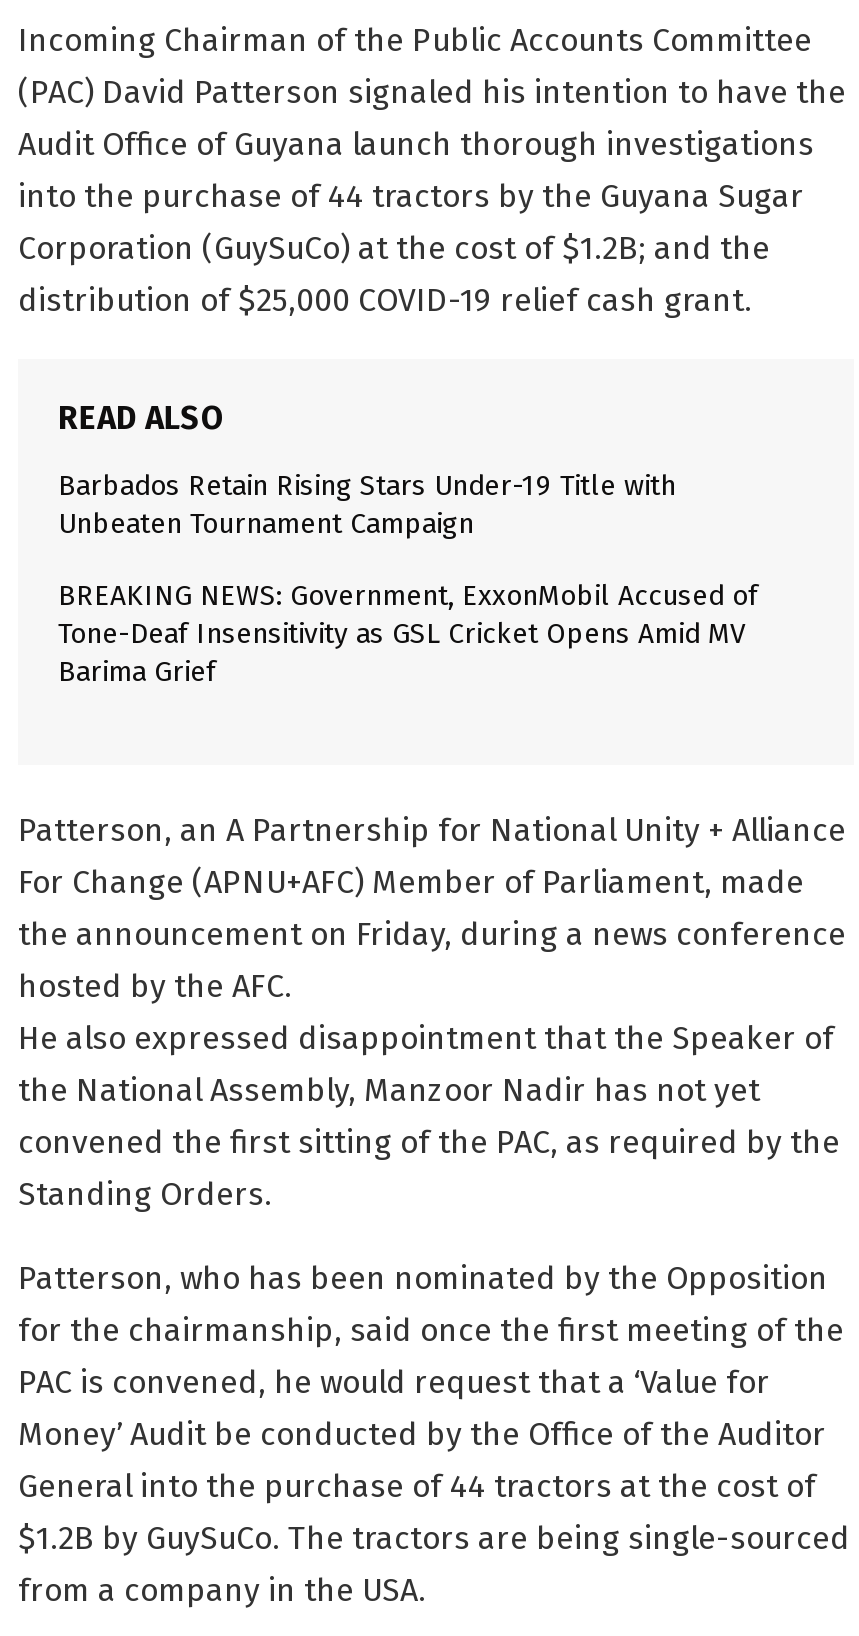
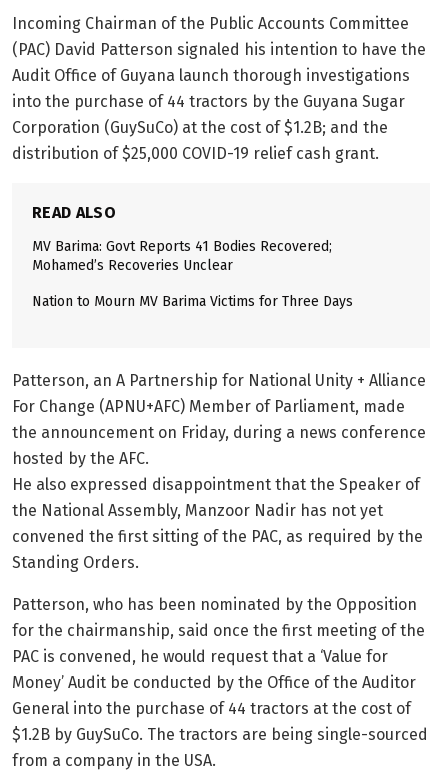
[58,469,676,541] Barbados Retain Rising Stars Under-19 Title with | Unbeaten Tournament Campaign -> [32,238,332,274] MV Barima: Govt Reports 41 Bodies Recovered; | Mohamed’s Recoveries Unclear
[58,579,758,689] BREAKING NEWS: Government, ExxonMobil Accused of | Tone-Deaf Insensitivity as GSL Cricket Opens Amid MV | Barima Grief -> [32,293,353,310] Nation to Mourn MV Barima Victims for Three Days

